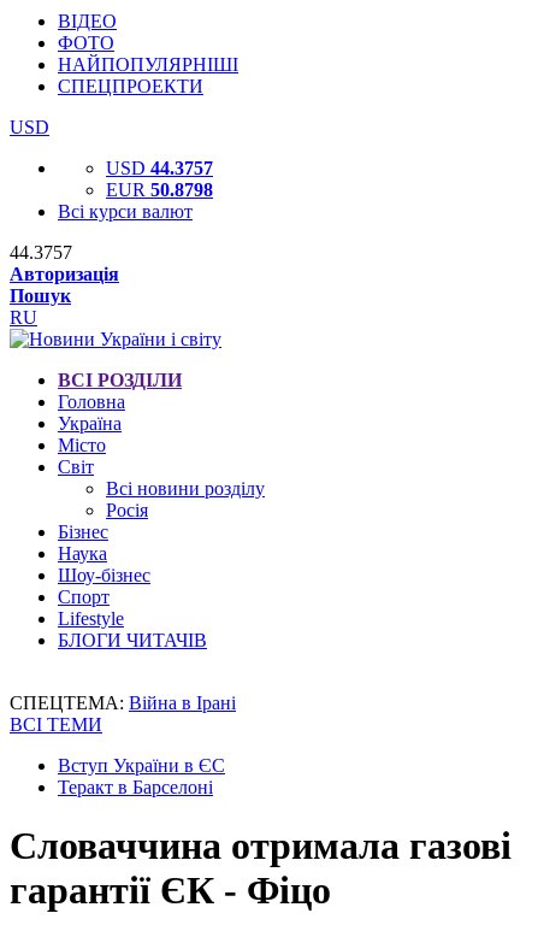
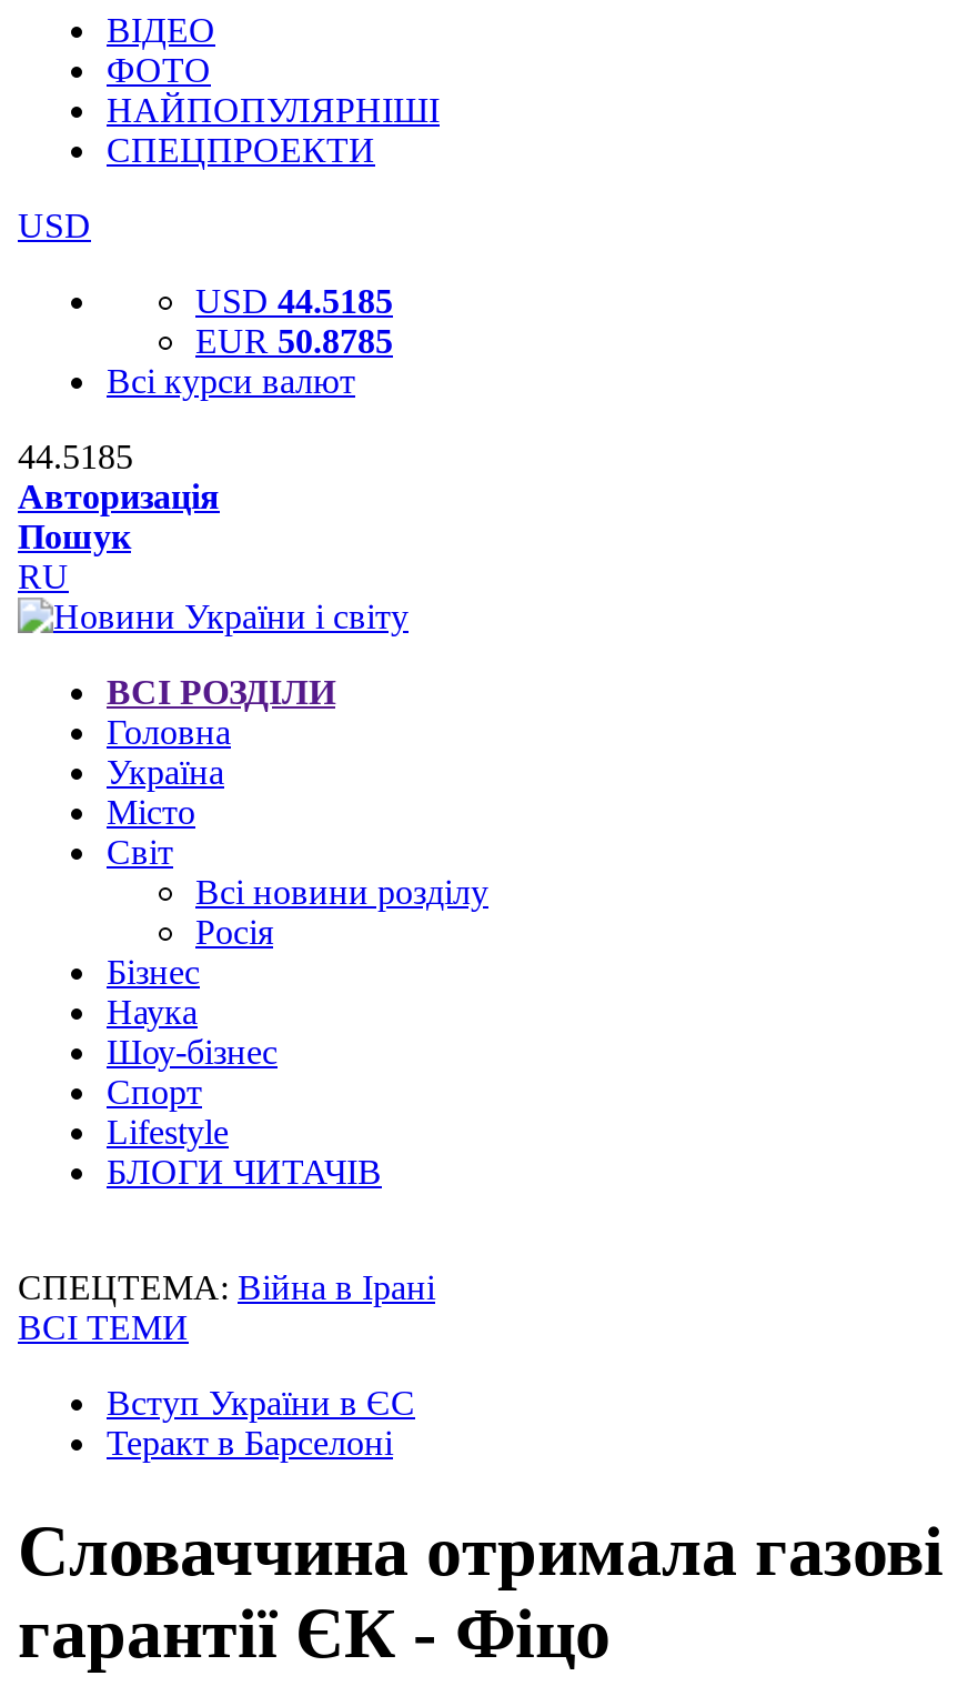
[106,158,213,178] USD 44.3757 -> [195,282,393,320] USD 44.5185
[106,179,213,200] EUR 50.8798 -> [195,322,393,360] EUR 50.8785
[10,242,72,263] 44.3757 -> [18,438,133,475] 44.5185

